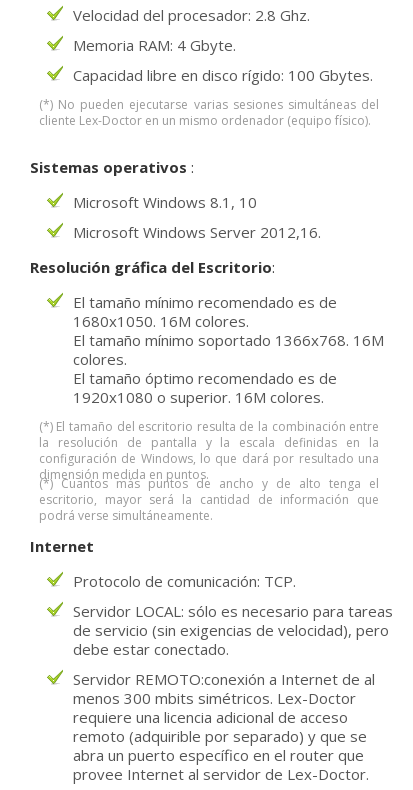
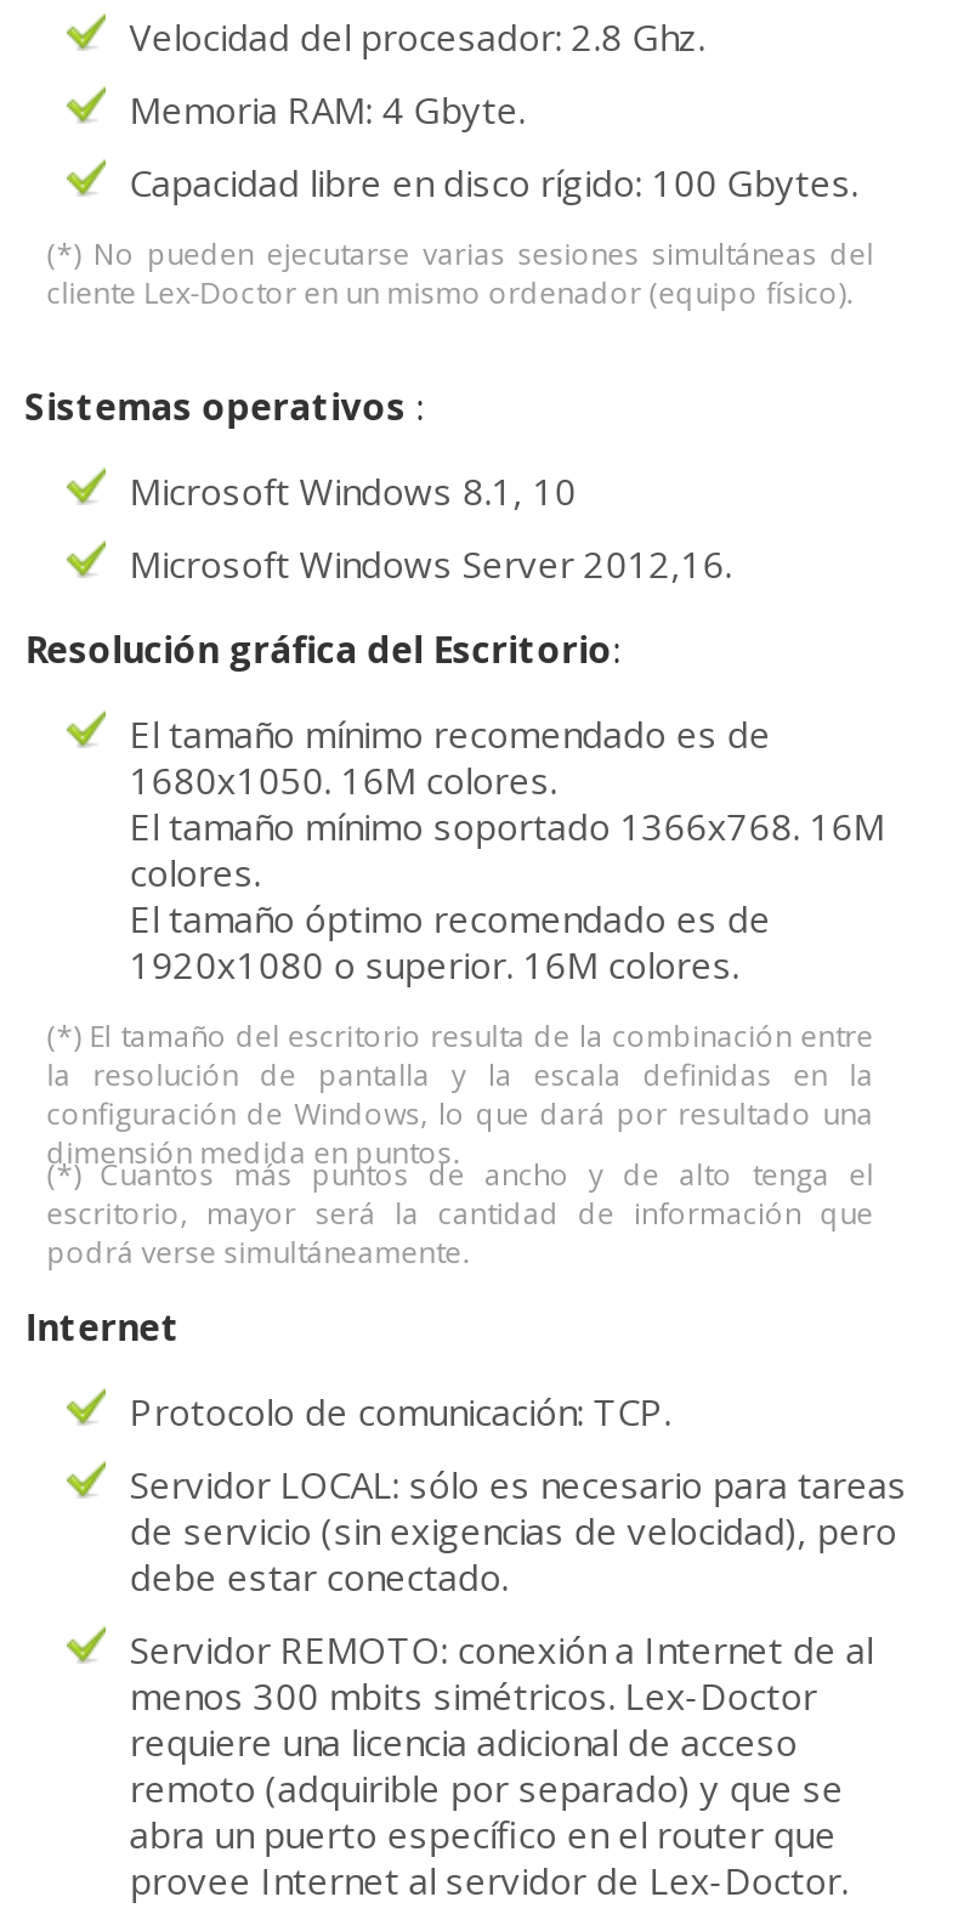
[73,669,375,689] Servidor REMOTO:conexión a Internet de al -> [129,1624,873,1673] Servidor REMOTO: conexión a Internet de al

